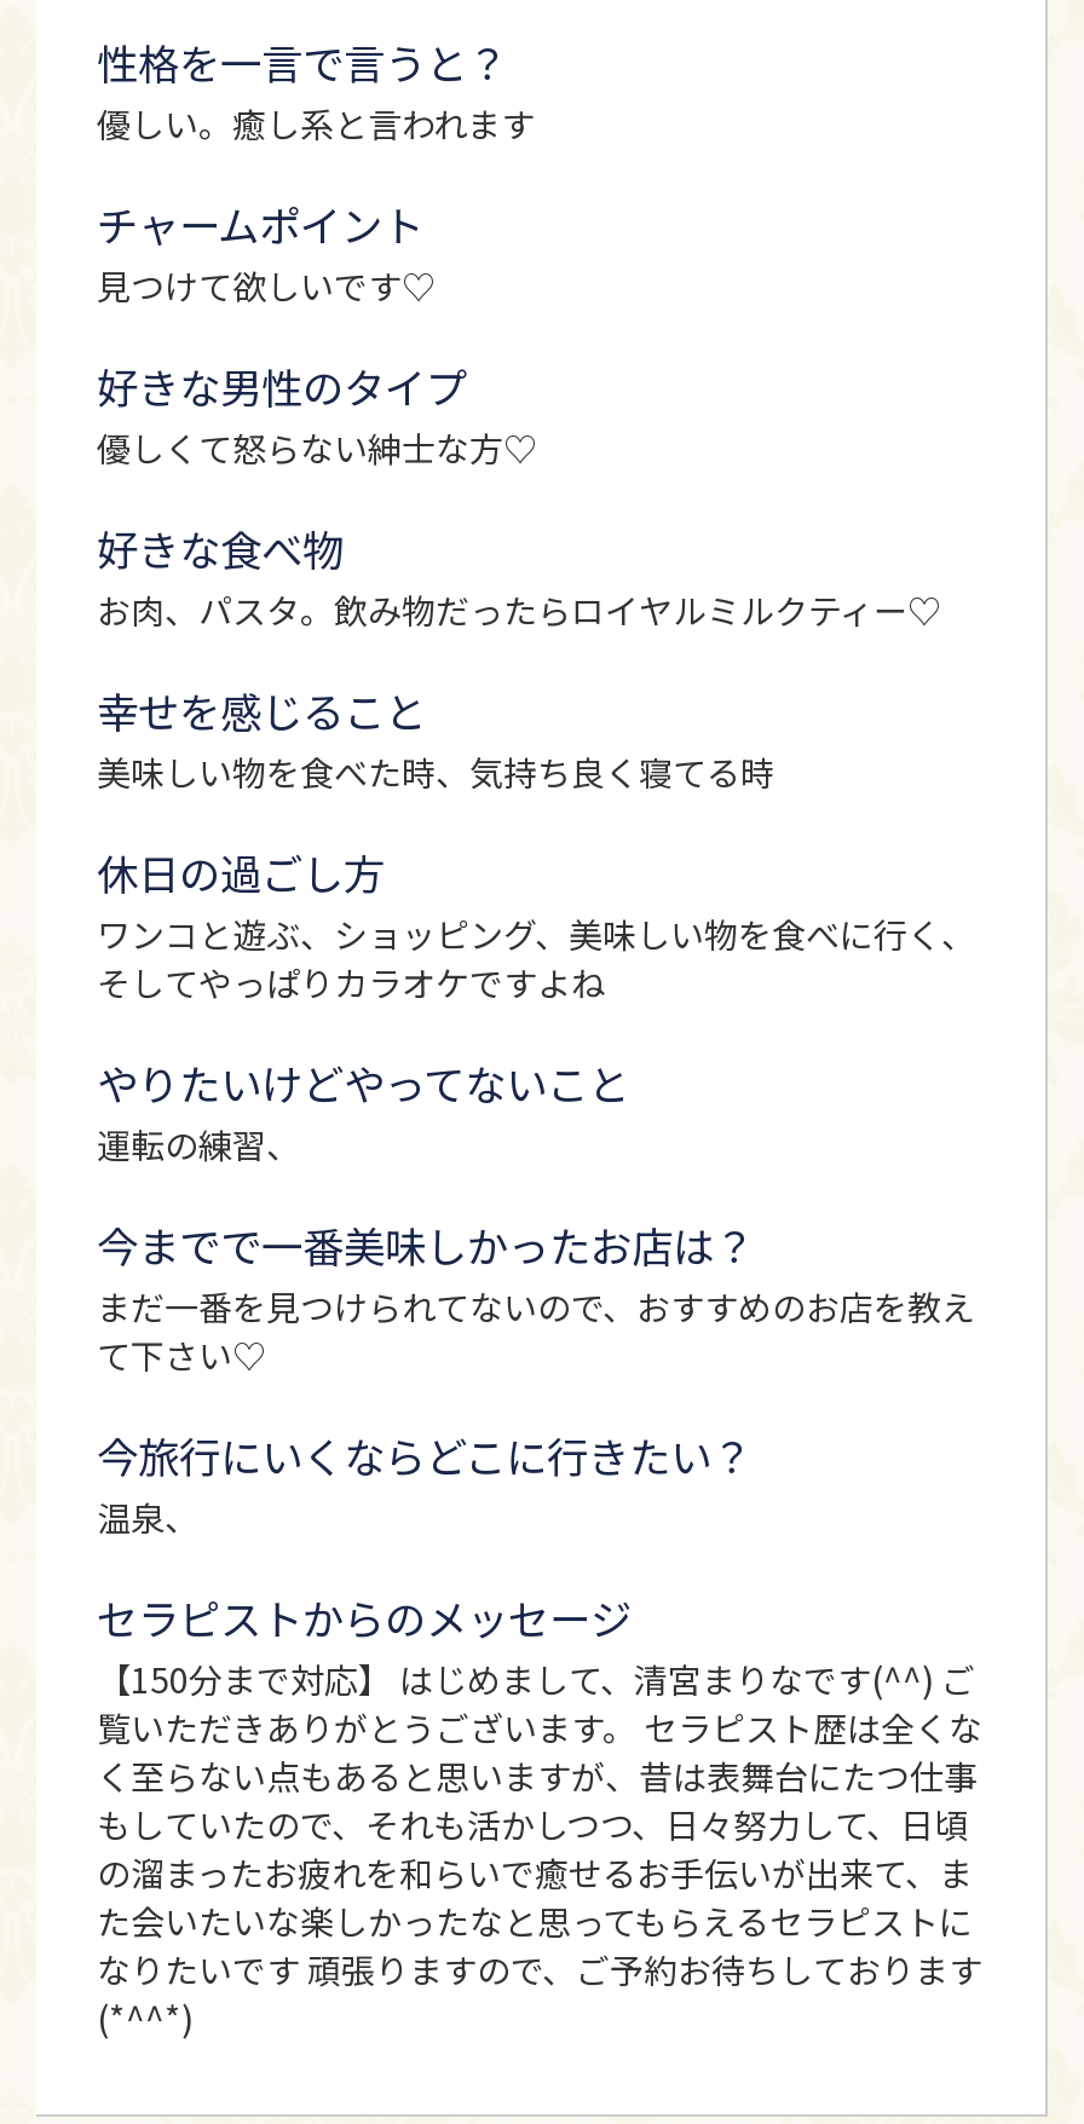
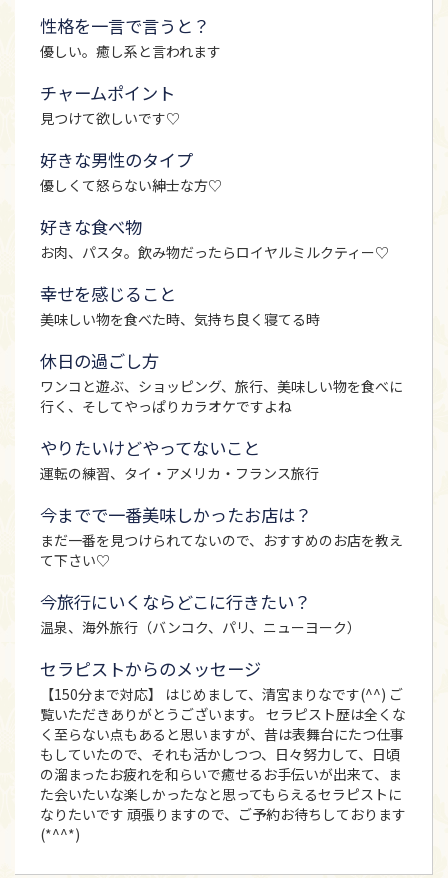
[97,909,975,1005] ワンコと遊ぶ、ショッピング、美味しい物を食べに行く、 | そしてやっぱりカラオケですよね -> [40,376,403,416] ワンコと遊ぶ、ショッピング、旅行、美味しい物を食べに | 行く、そしてやっぱりカラオケですよね
[97,1119,300,1167] 運転の練習、 -> [40,463,319,483] 運転の練習、タイ・アメリカ・フランス旅行
[97,1492,198,1540] 温泉、 -> [40,617,361,637] 温泉、海外旅行（バンコク、パリ、ニューヨーク）

